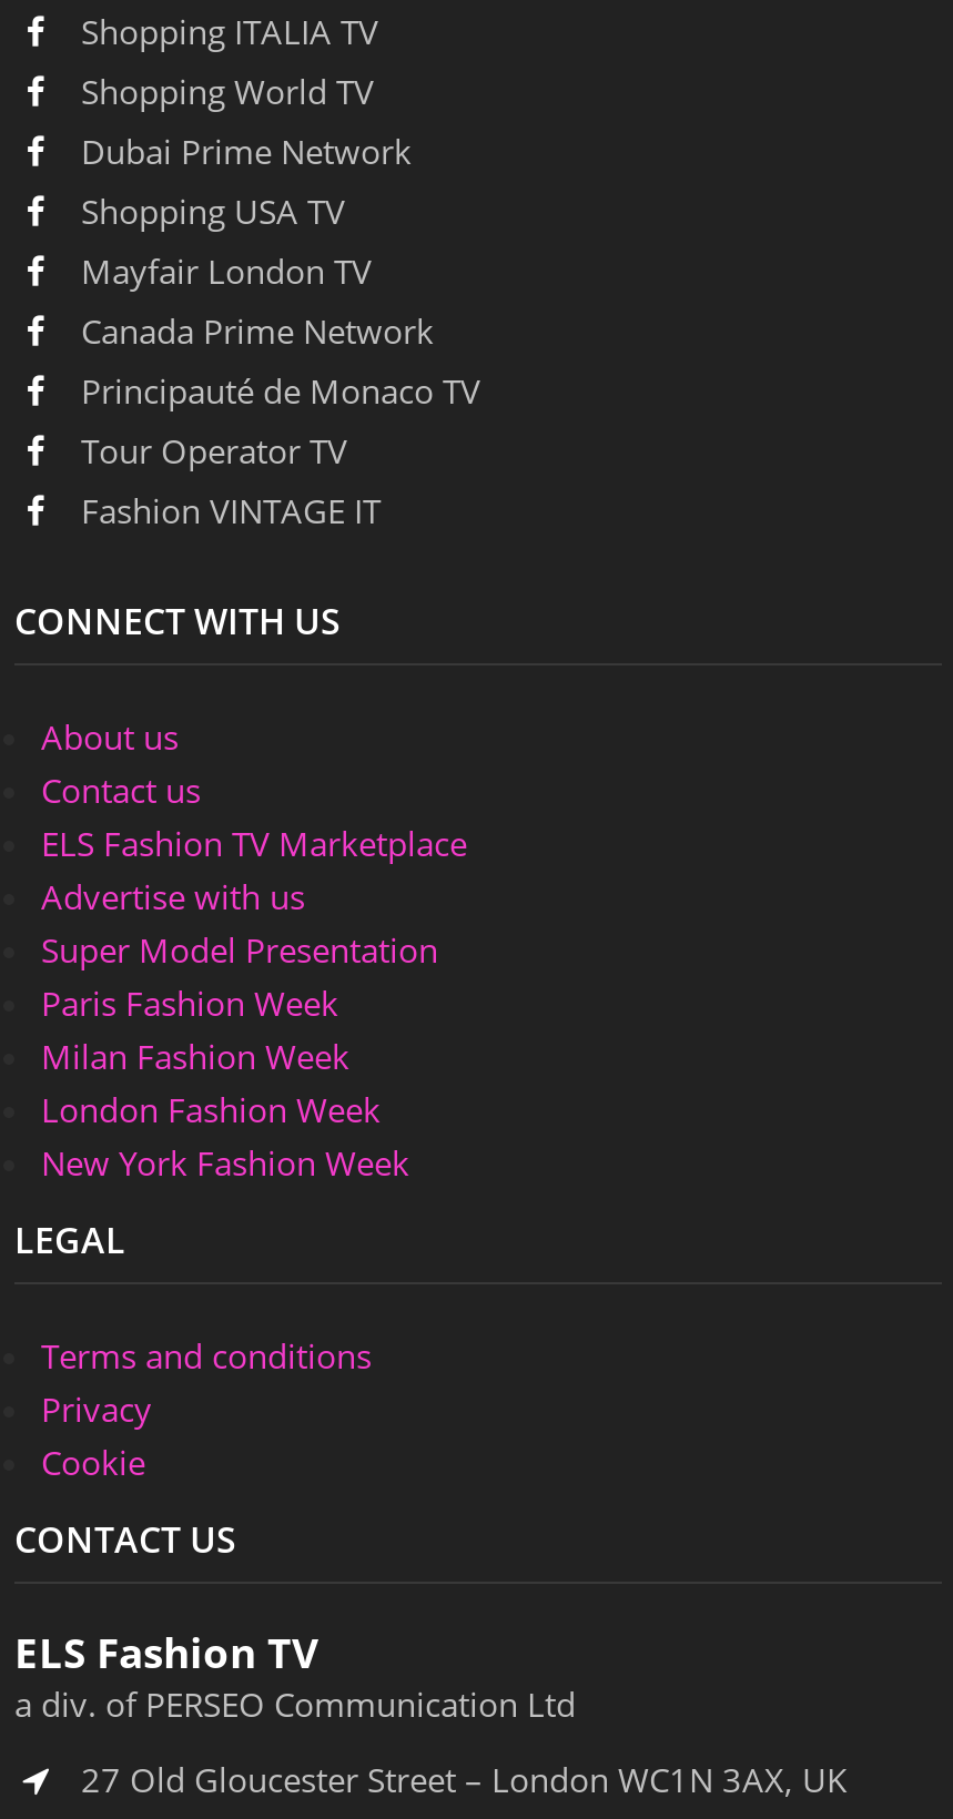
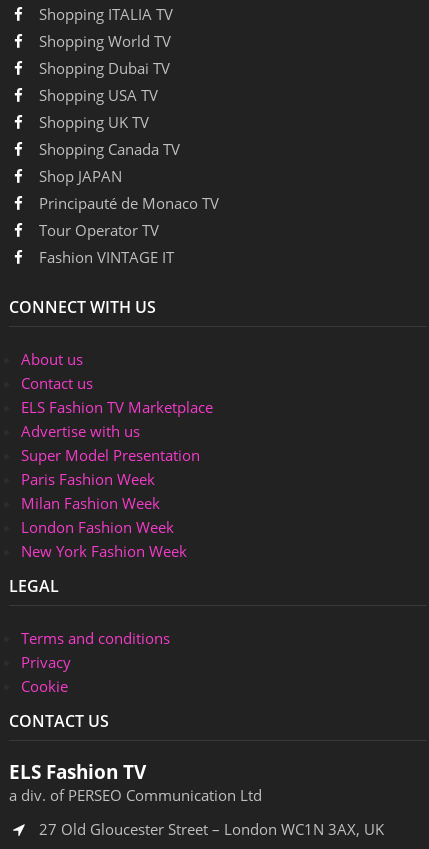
[81,130,412,174] Dubai Prime Network -> [39,58,170,78] Shopping Dubai TV
[81,250,434,354] Mayfair London TV | Canada Prime Network -> [39,112,180,186] Shopping UK TV | Shopping Canada TV | Shop JAPAN

